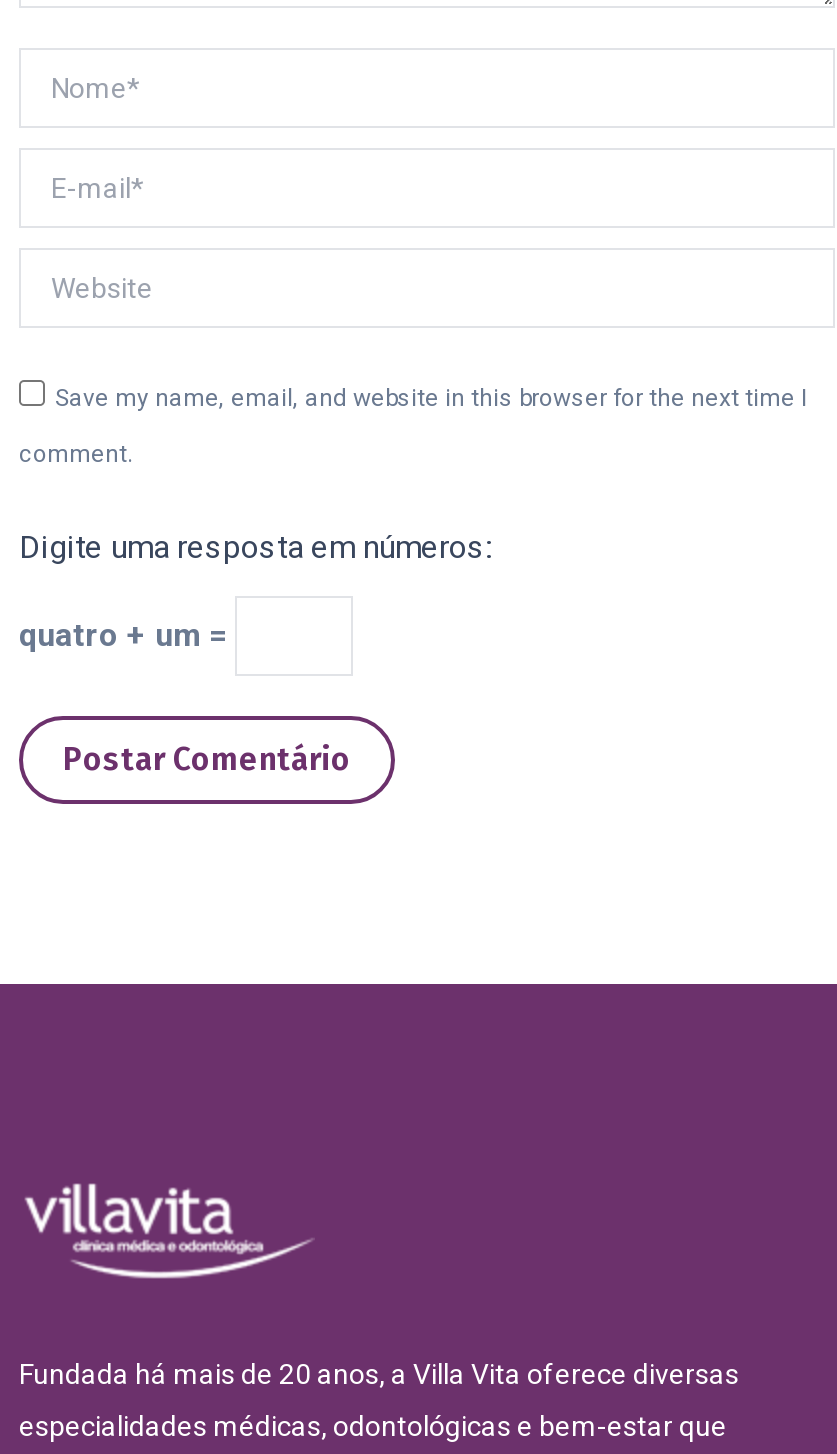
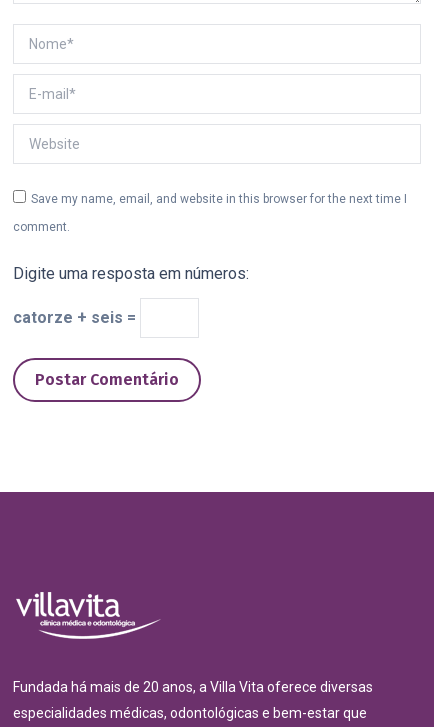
[19,616,235,654] quatro + um = -> [13,308,140,327] catorze + seis =

